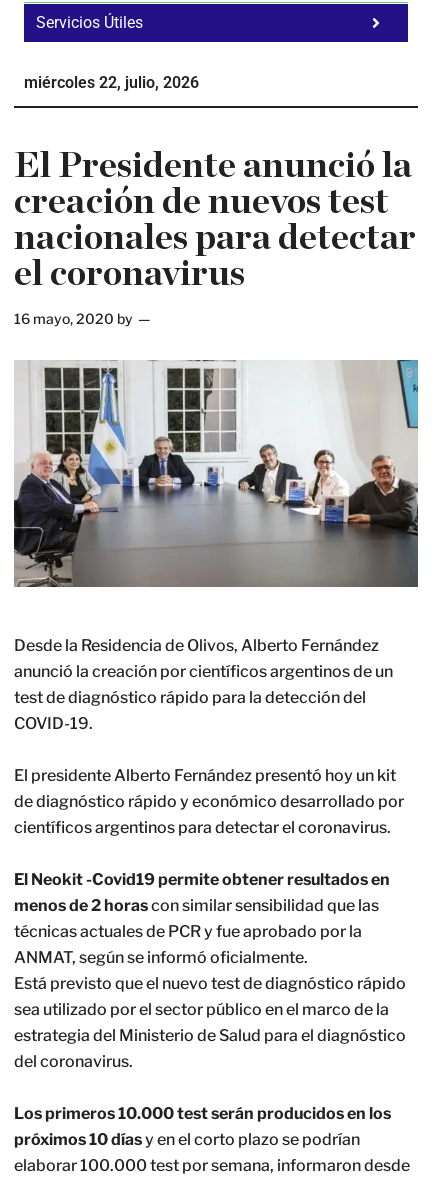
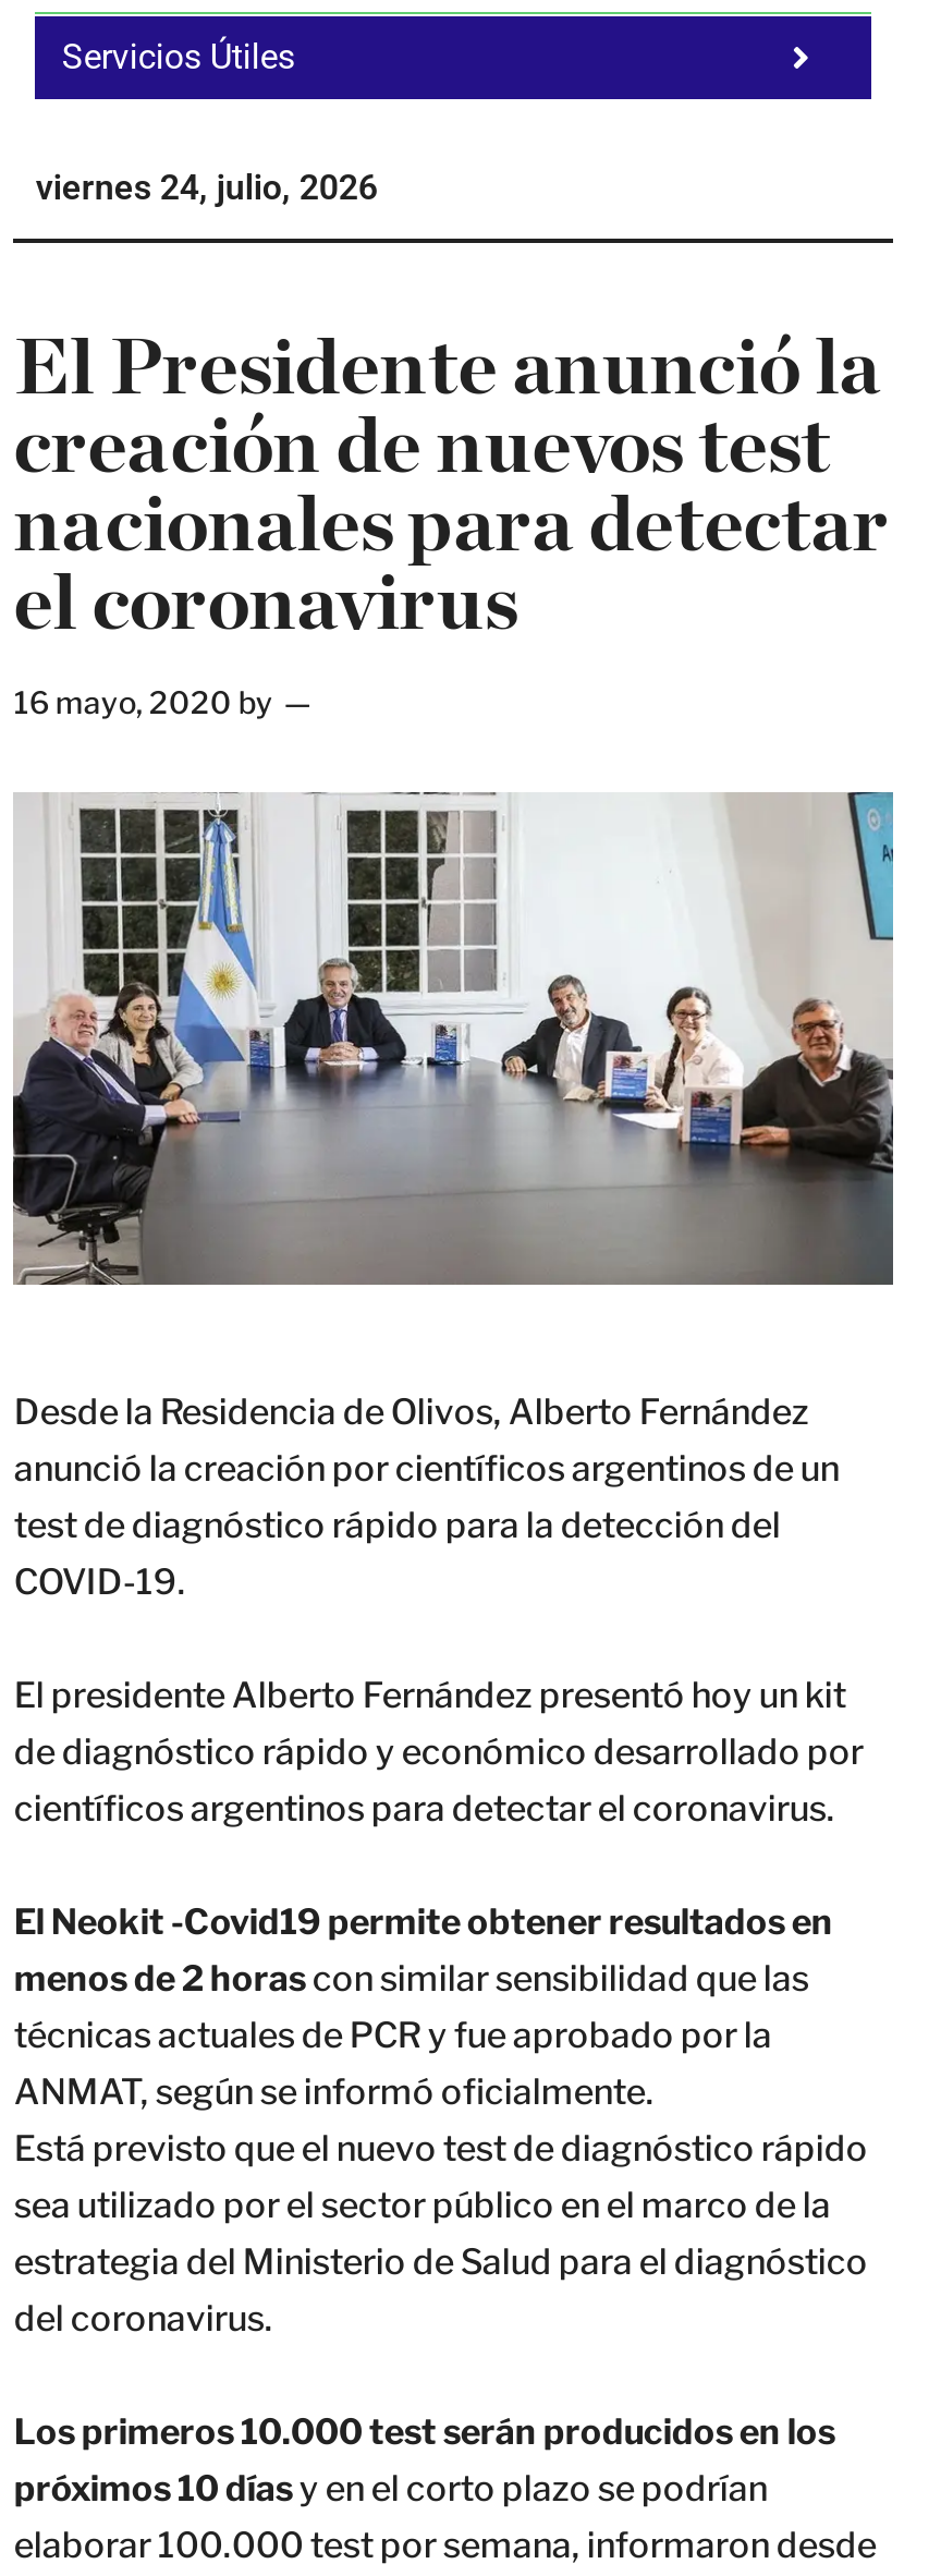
[24,73,199,92] miércoles 22, julio, 2026 -> [36,166,378,207] viernes 24, julio, 2026

